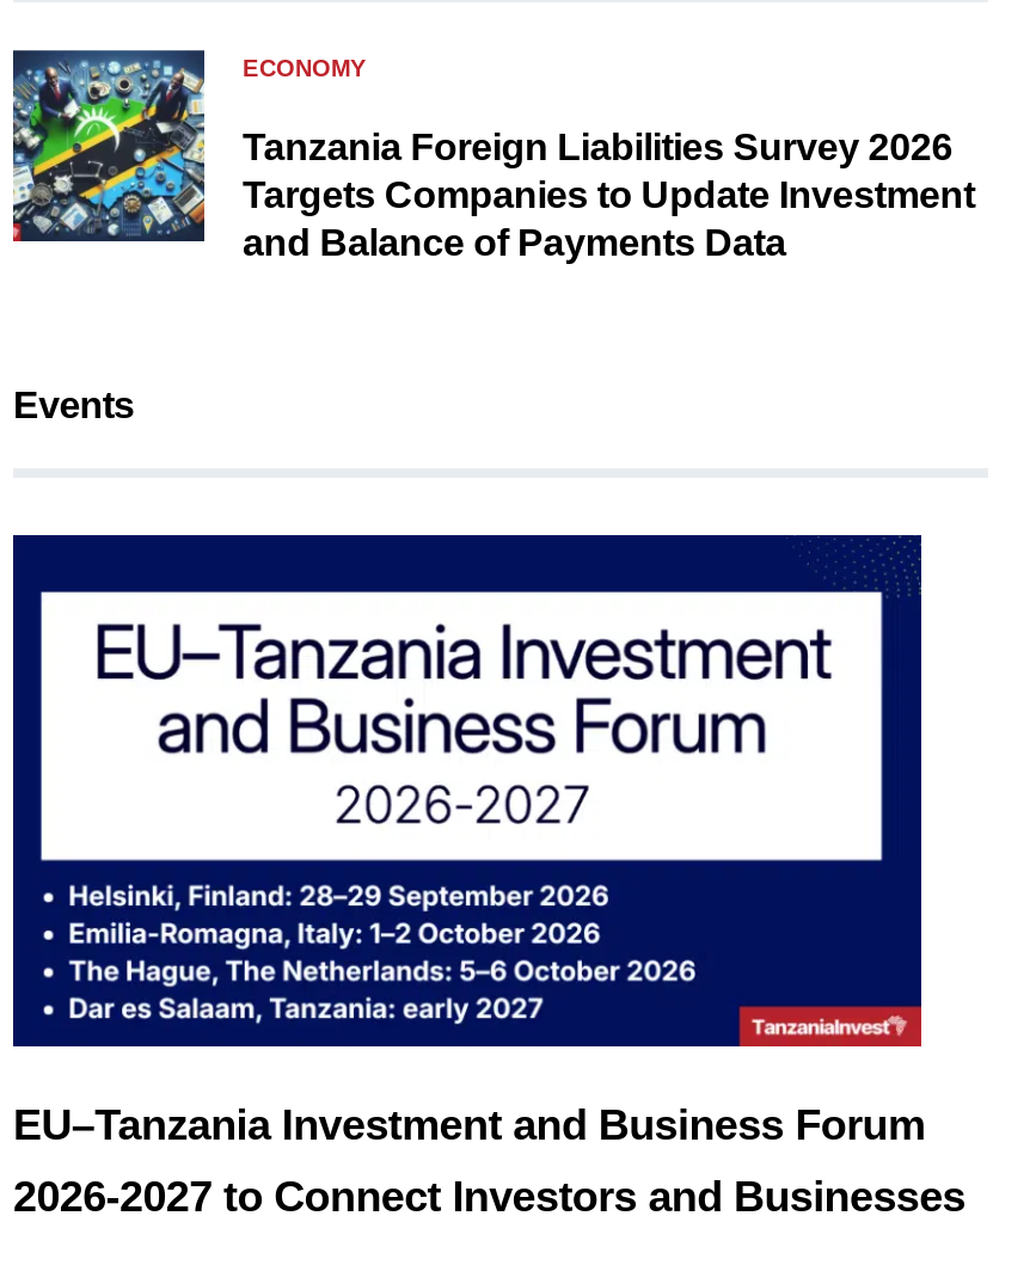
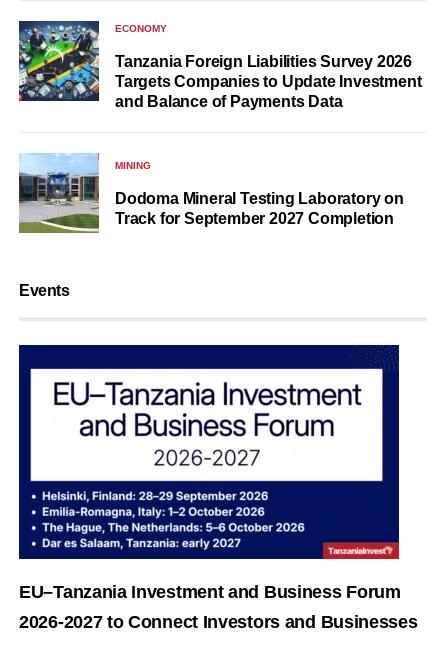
none -> [18,153,404,234] [image] | MINING | Dodoma Mineral Testing Laboratory on | Track for September 2027 Completion

